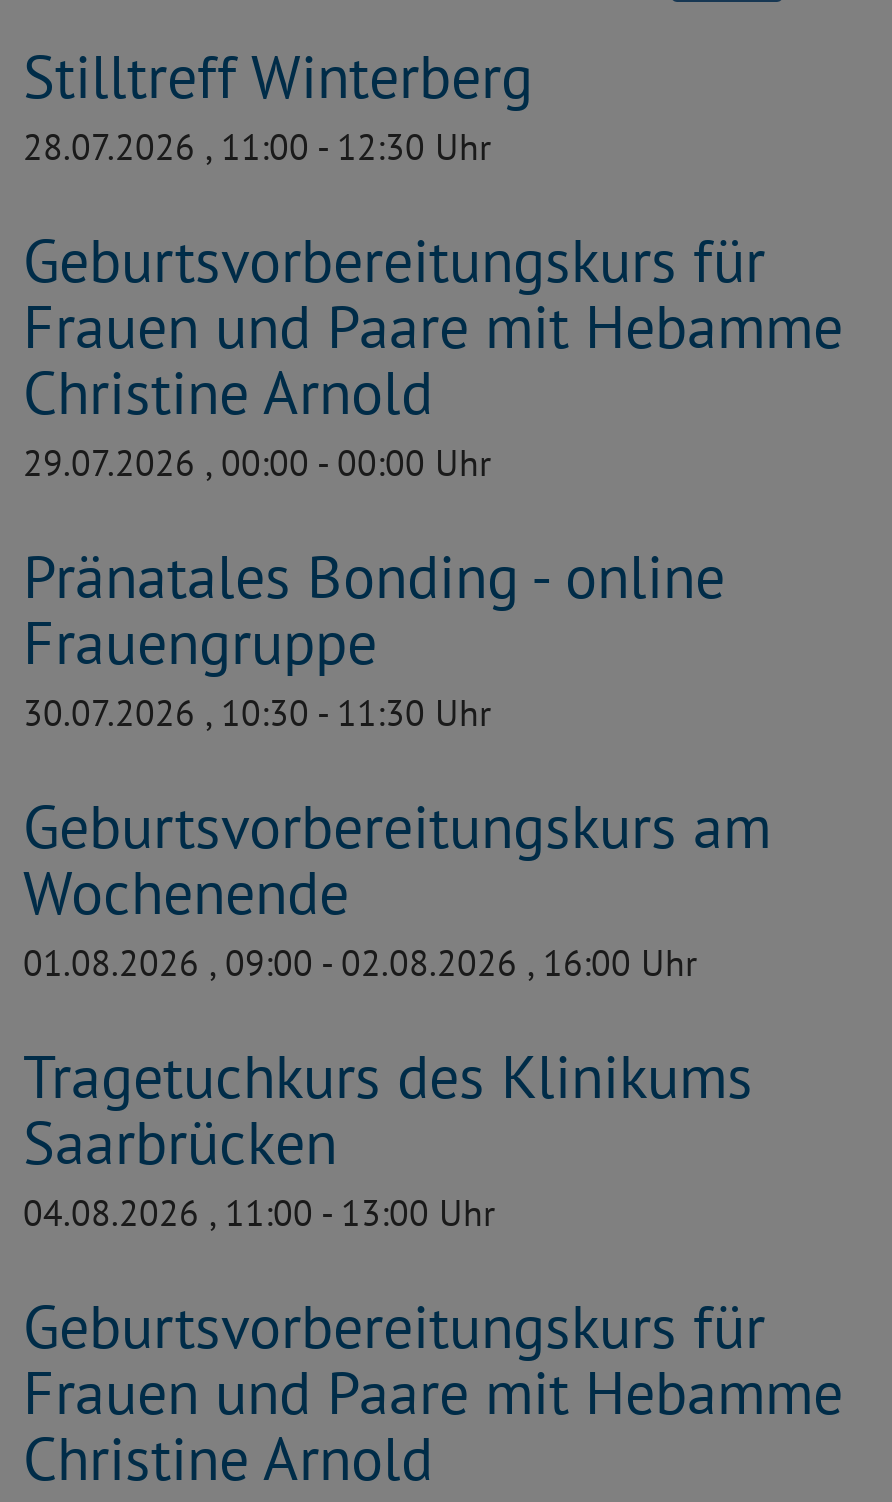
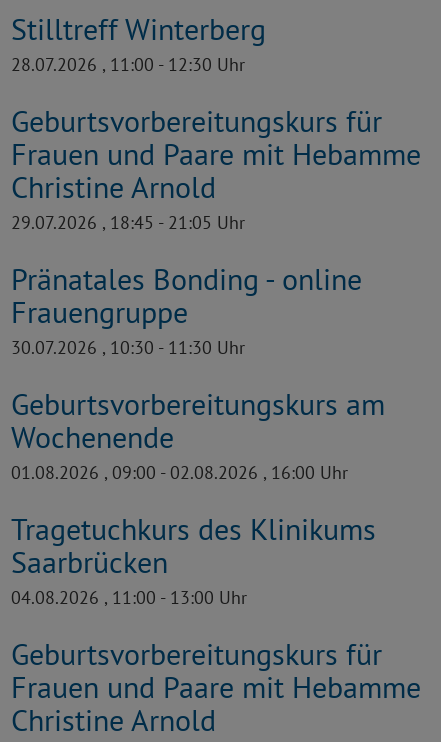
[23,441,491,487] 29.07.2026 , 00:00 - 00:00 Uhr -> [11,211,245,234] 29.07.2026 , 18:45 - 21:05 Uhr

